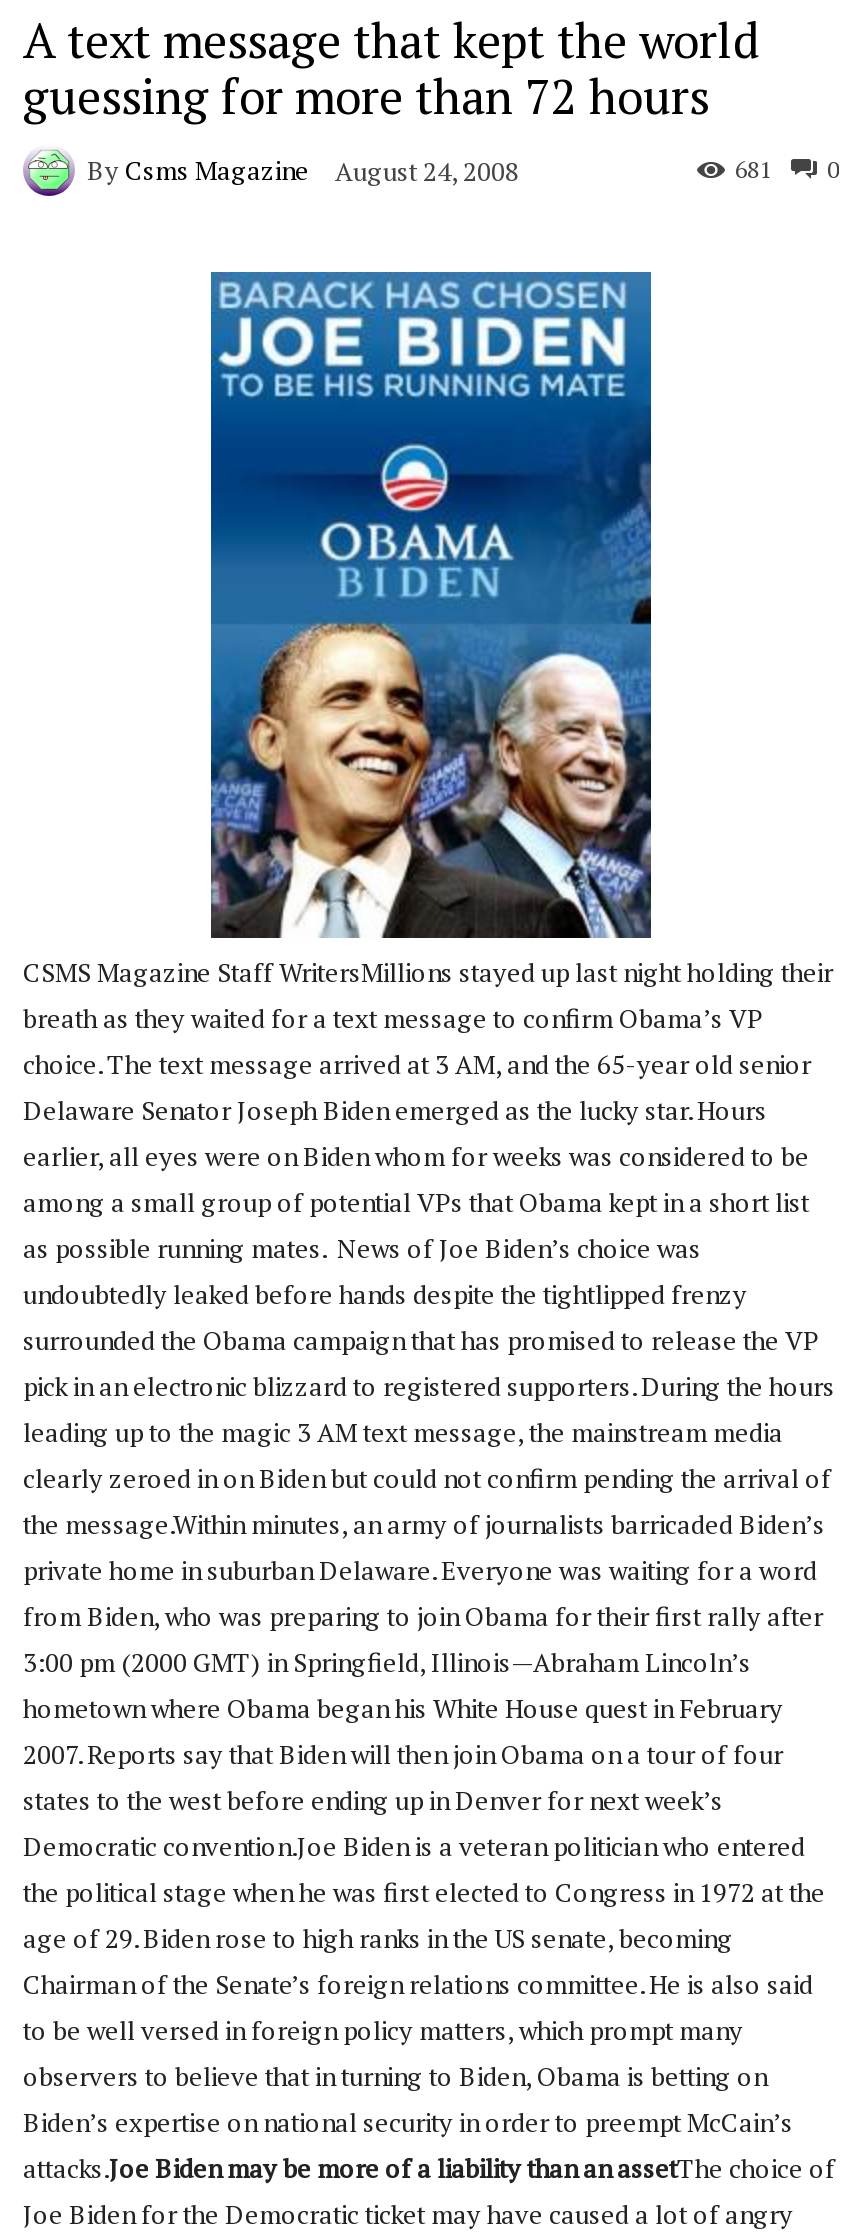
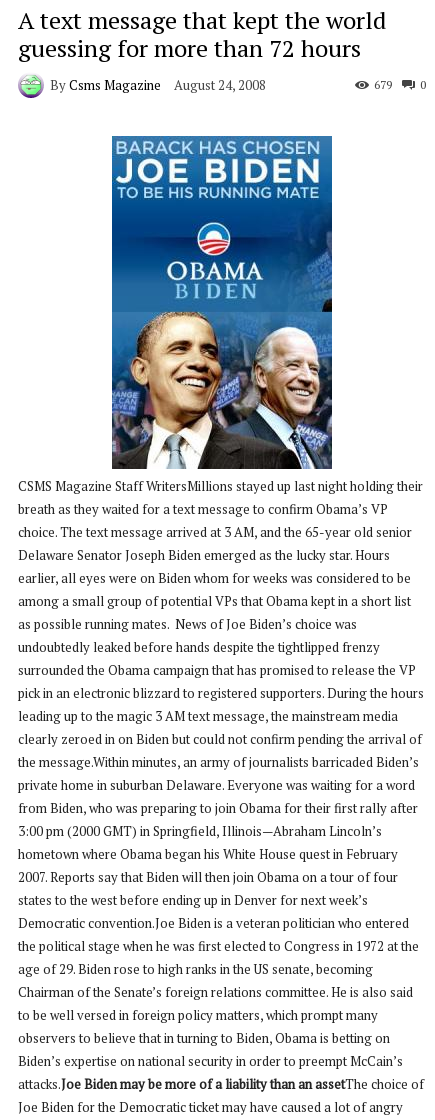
[735,154,839,184] 681 0 -> [374,77,426,92] 679 0

